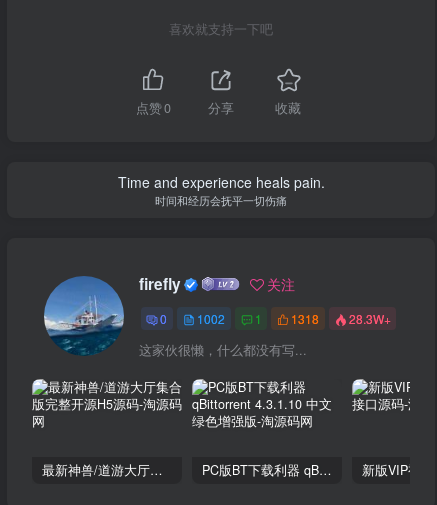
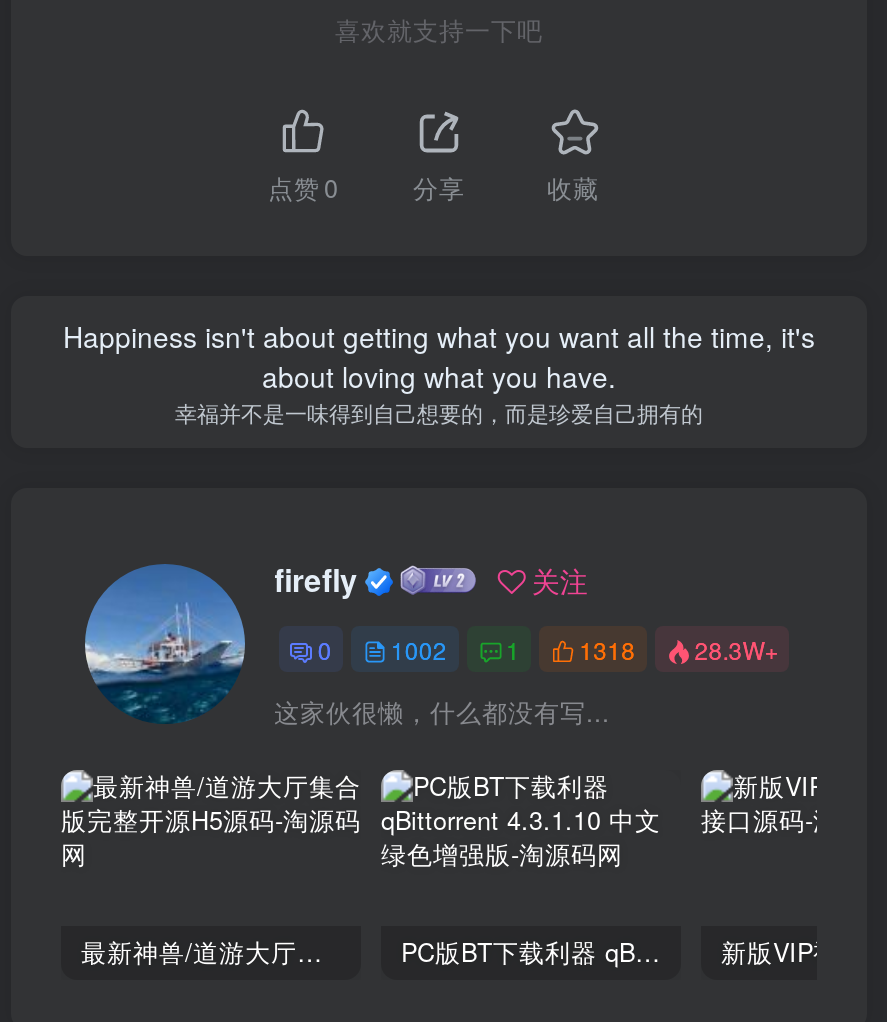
[117,172,324,208] Time and experience heals pain. | 时间和经历会抚平一切伤痛 -> [63,316,815,428] Happiness isn't about getting what you want all the time, it's | about loving what you have. | 幸福并不是一味得到自己想要的，而是珍爱自己拥有的

